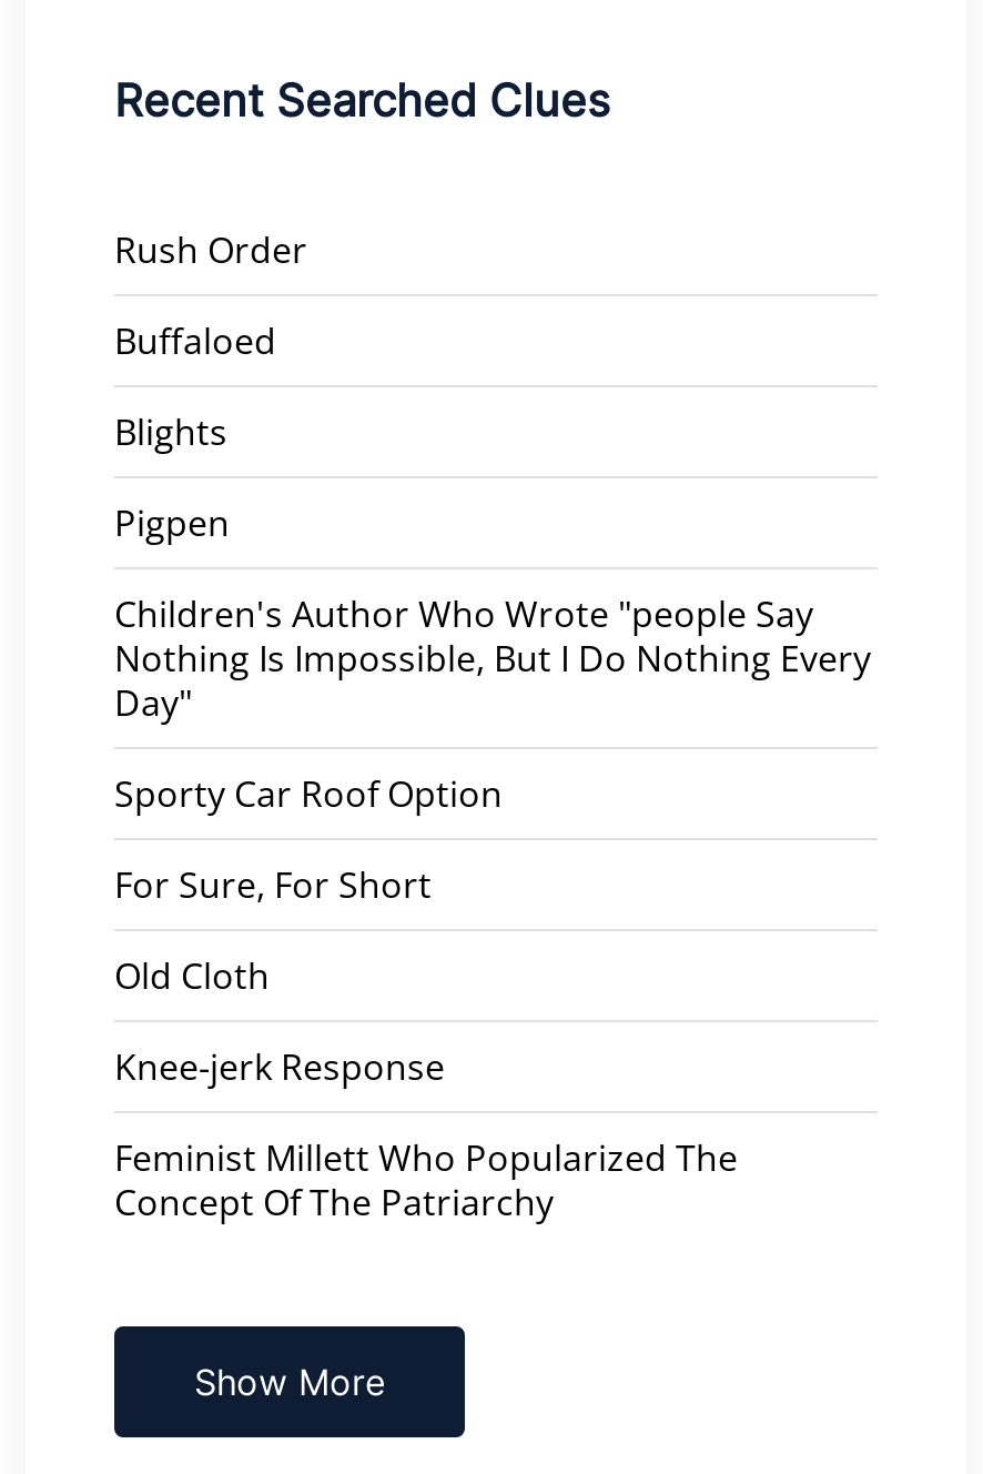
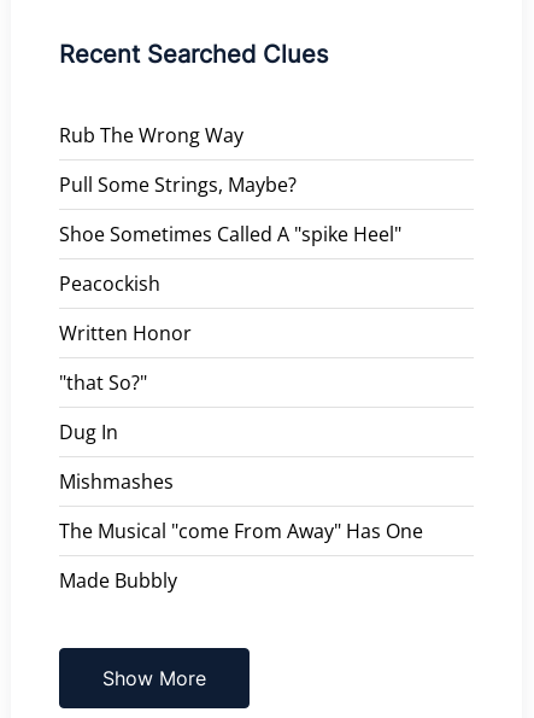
[114,224,307,273] Rush Order -> [59,121,243,148] Rub The Wrong Way
[114,315,276,364] Buffaloed -> [59,171,297,197] Pull Some Strings, Maybe?
[114,406,227,455] Blights -> [59,220,401,247] Shoe Sometimes Called A "spike Heel"
[114,497,230,546] Pigpen -> [59,270,160,296] Peacockish
[114,588,871,726] Children's Author Who Wrote "people Say | Nothing Is Impossible, But I Do Nothing Every | Day" -> [59,319,192,346] Written Honor
[114,768,503,817] Sporty Car Roof Option -> [59,369,147,395] "that So?"
[114,859,432,908] For Sure, For Short -> [59,418,118,445] Dug In
[114,950,270,999] Old Cloth -> [59,468,174,494] Mishmashes
[114,1041,445,1090] Knee-jerk Response -> [59,517,423,544] The Musical "come From Away" Has One
[114,1132,738,1225] Feminist Millett Who Popularized The | Concept Of The Patriarchy -> [59,567,177,593] Made Bubbly

